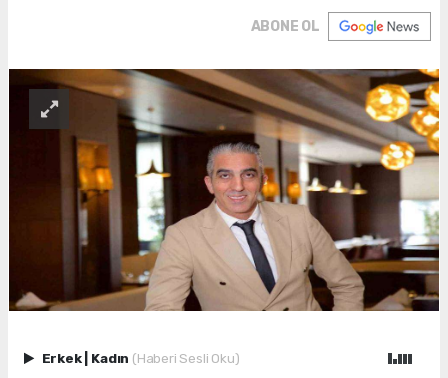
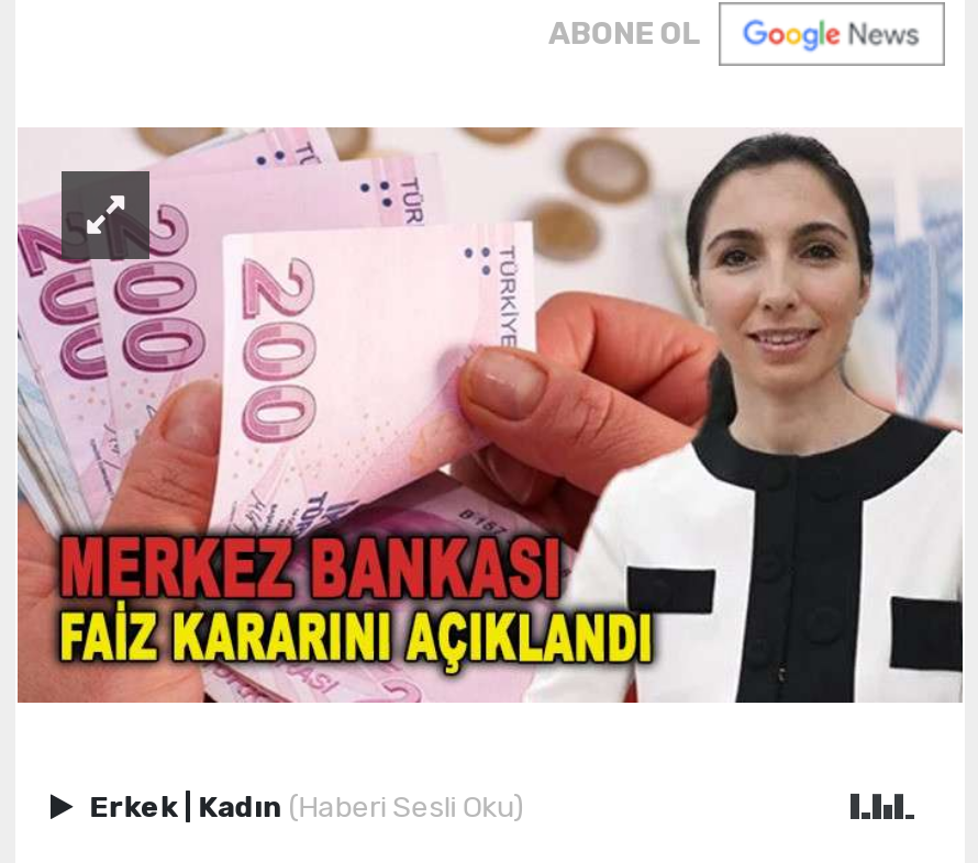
[8,68,440,312] [image] -> [15,125,965,705] [image]

